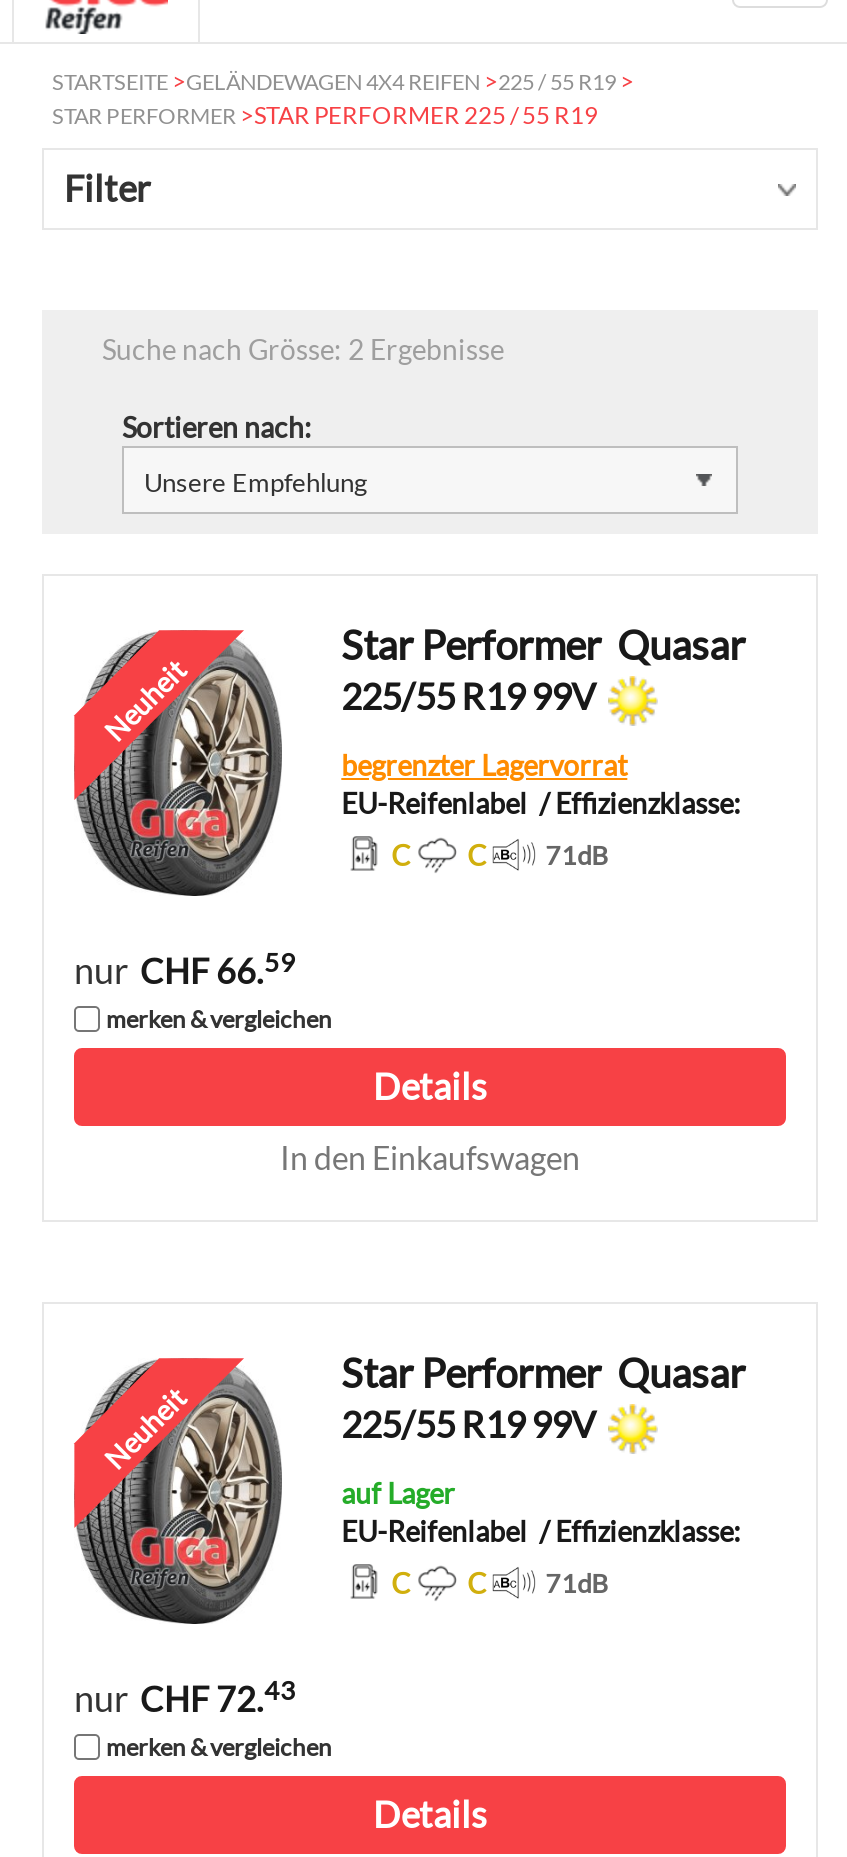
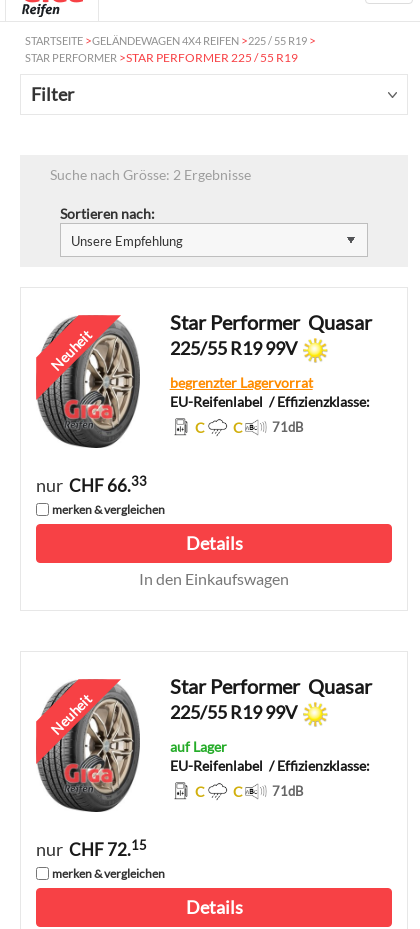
[74,945,296,992] nur CHF 66.59 -> [36,473,147,496] nur CHF 66.33
[74,1673,296,1720] nur CHF 72.43 -> [36,837,147,860] nur CHF 72.15

